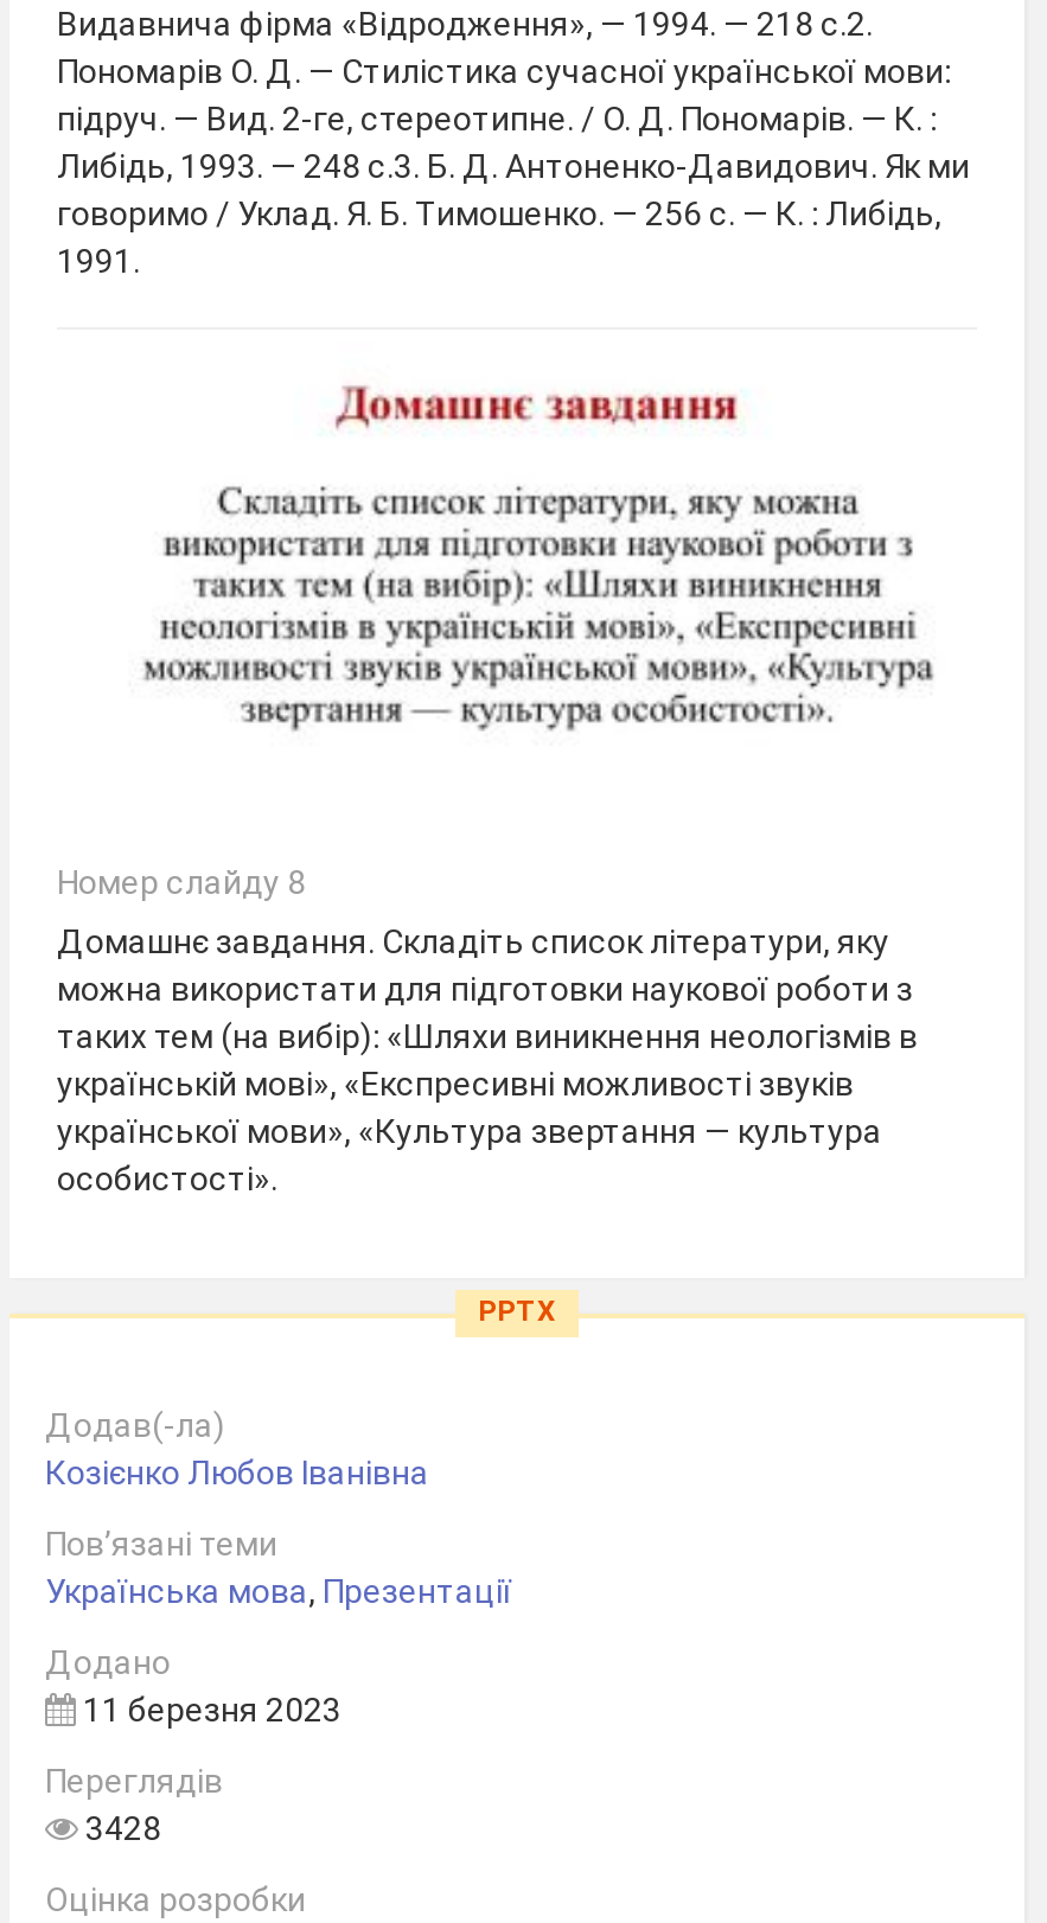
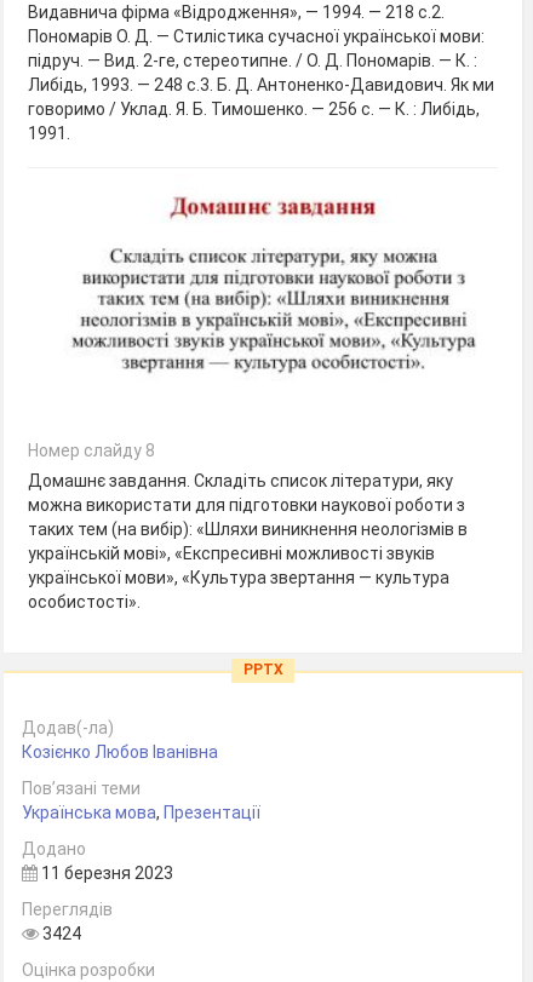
[78,1809,161,1847] 3428 -> [39,924,81,943] 3424

